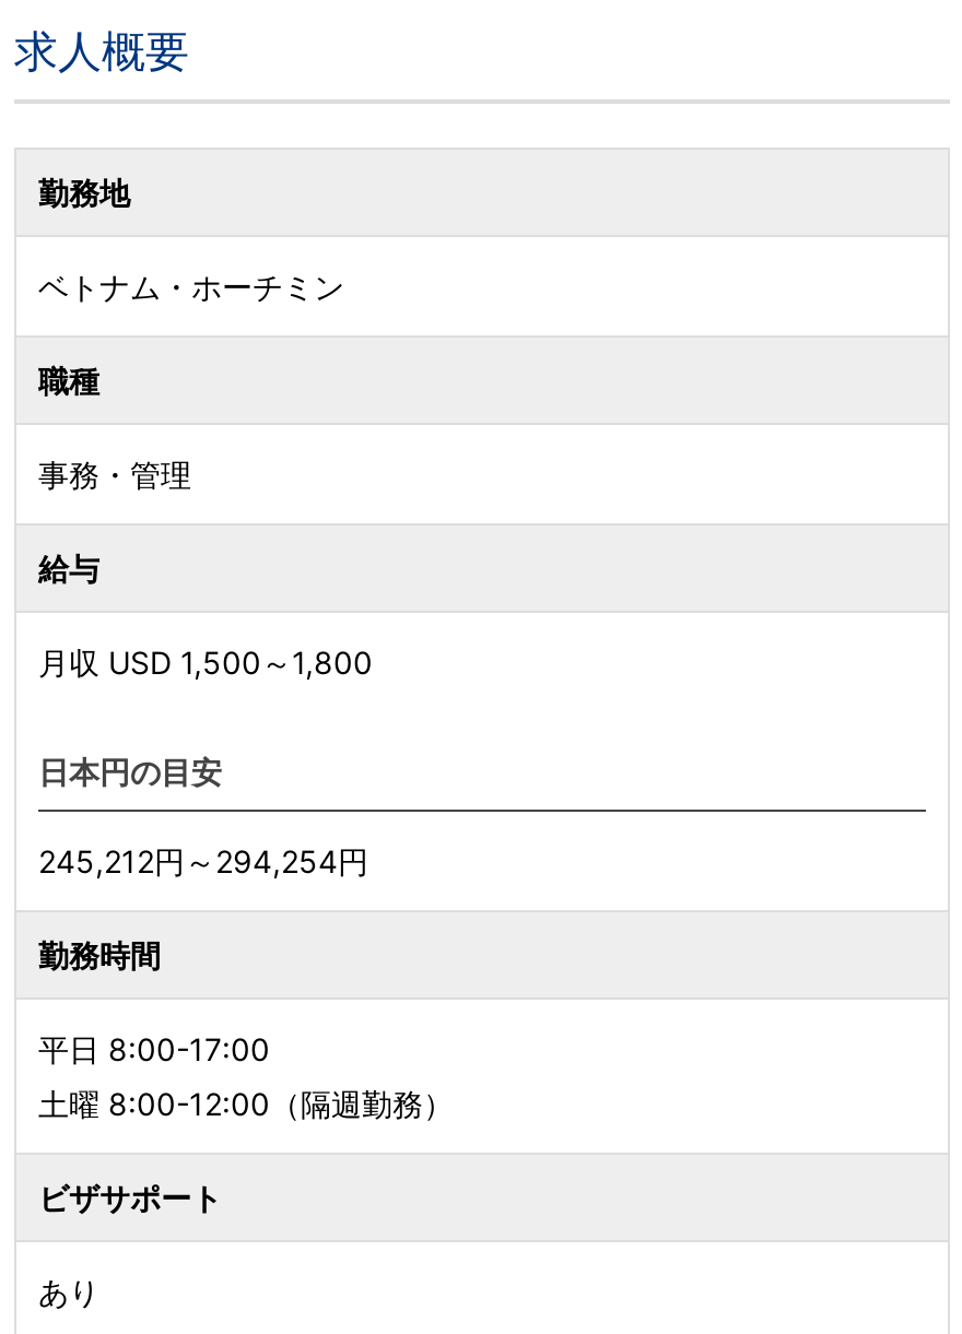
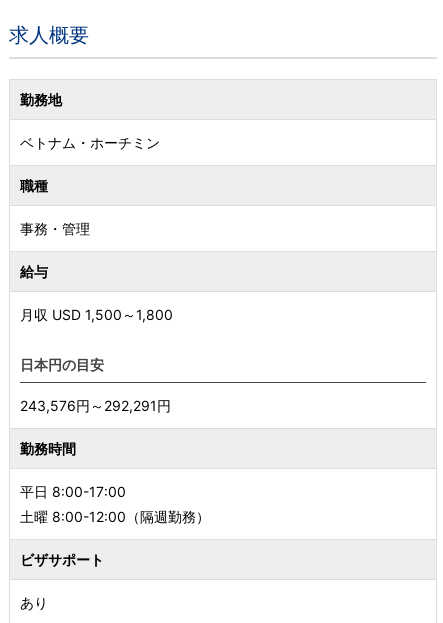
[38,842,368,880] 245,212円～294,254円 -> [20,397,171,414] 243,576円～292,291円

